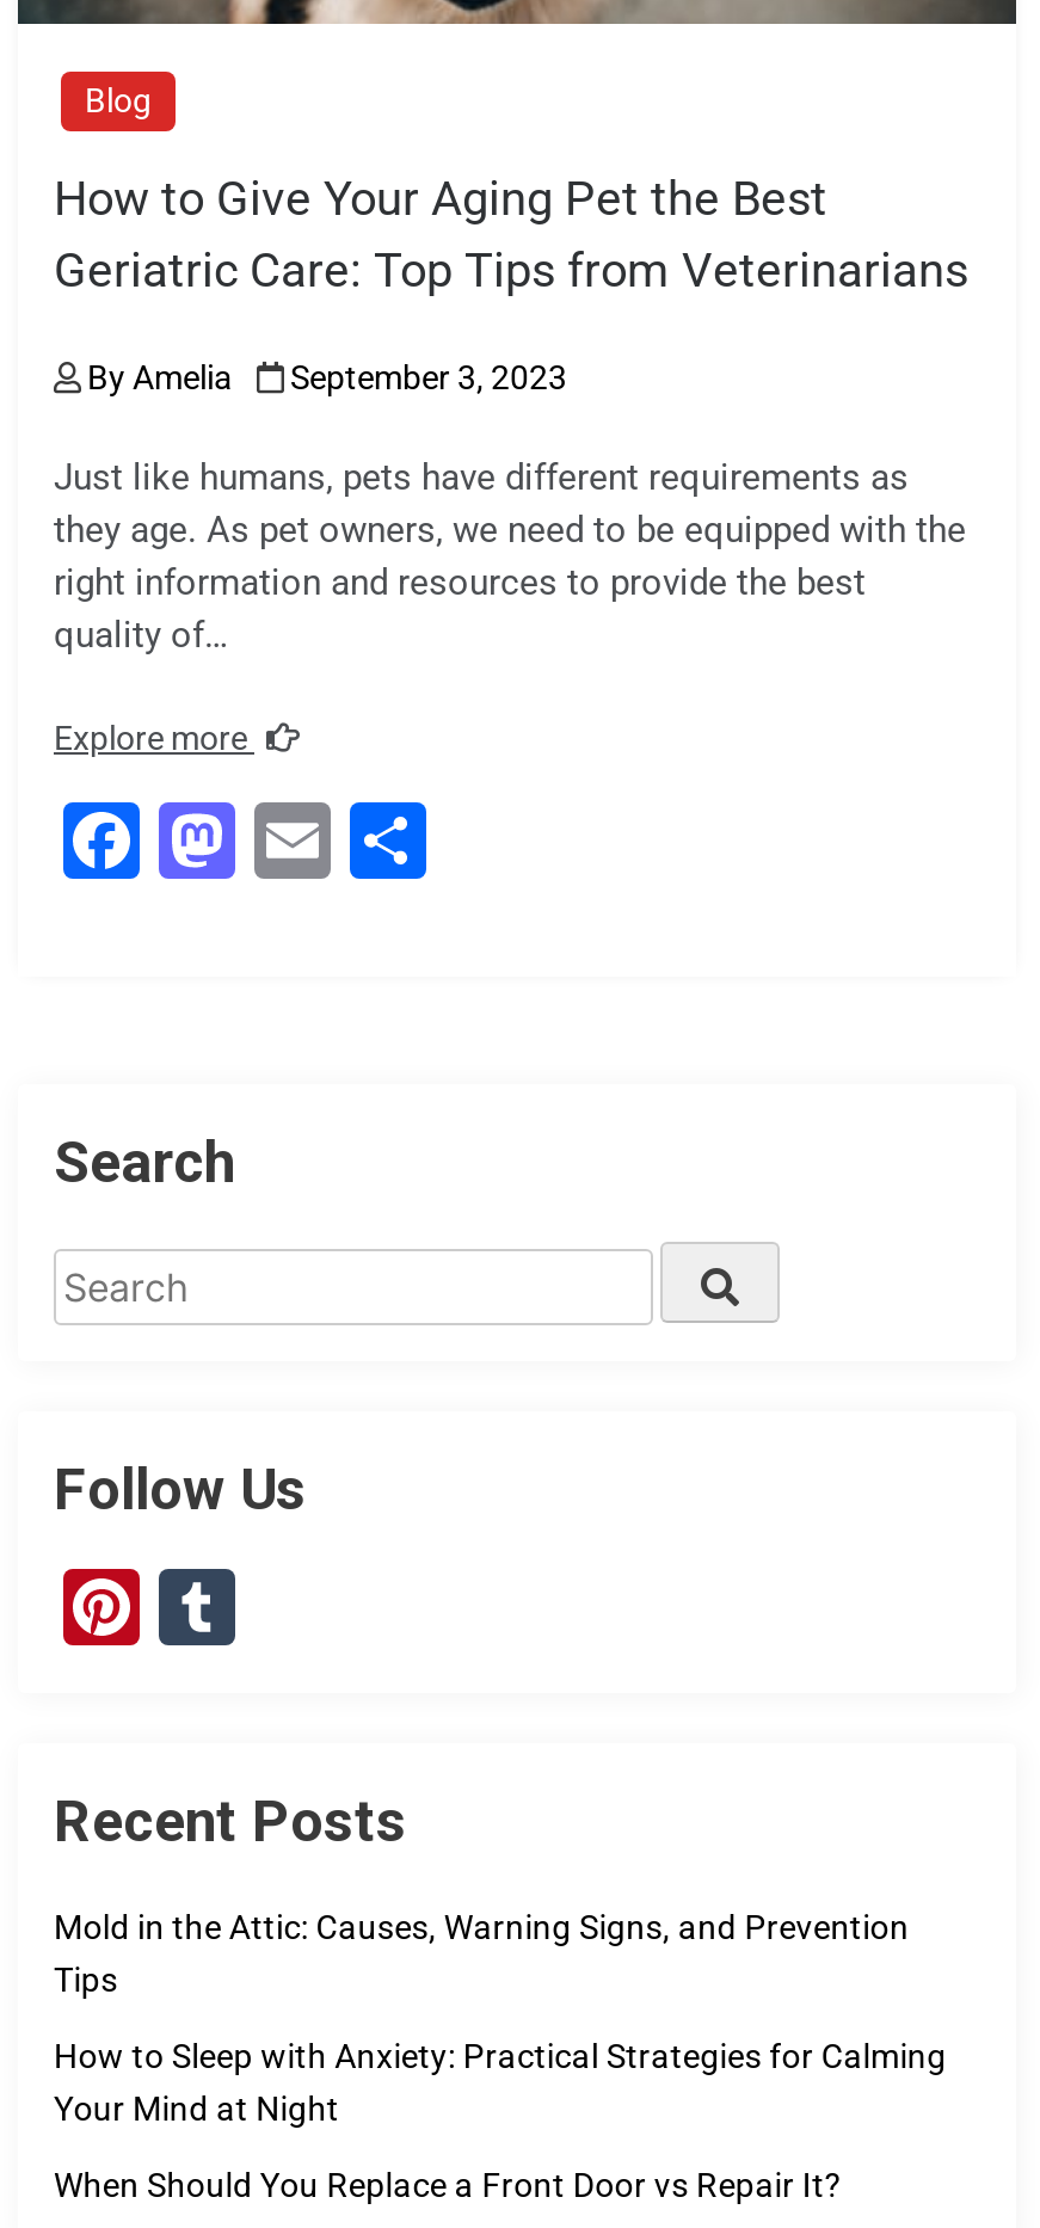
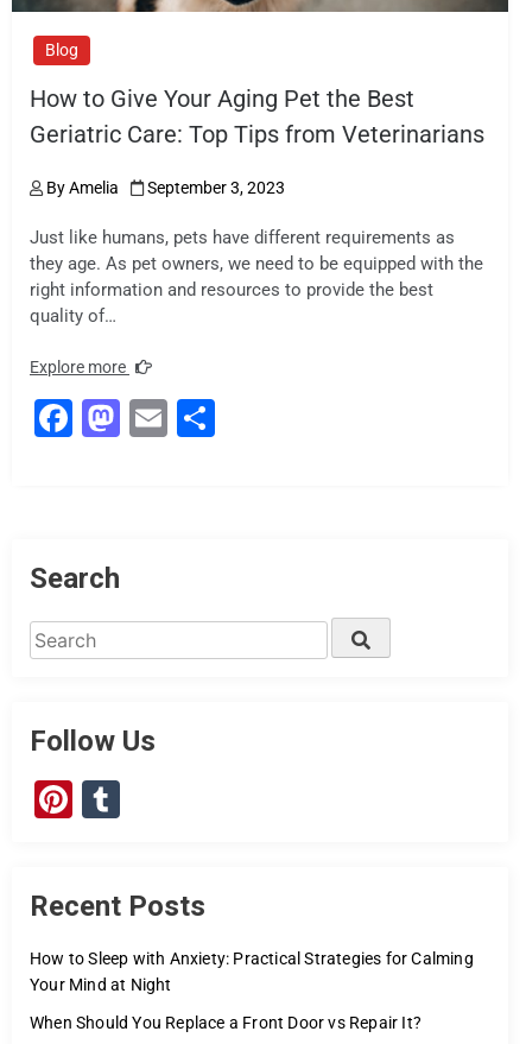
[54,1908,909,1999] Mold in the Attic: Causes, Warning Signs, and Prevention | Tips -> none

